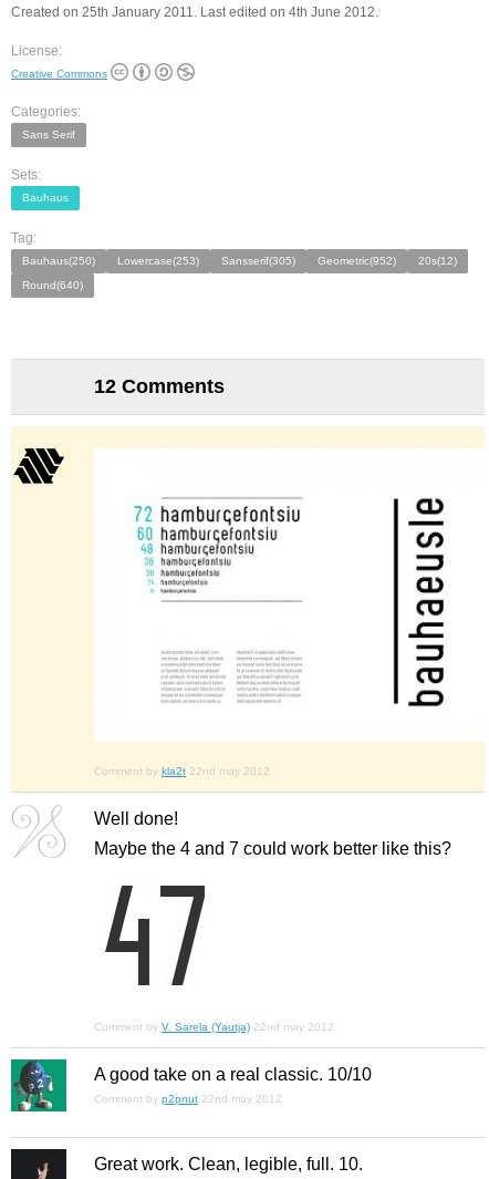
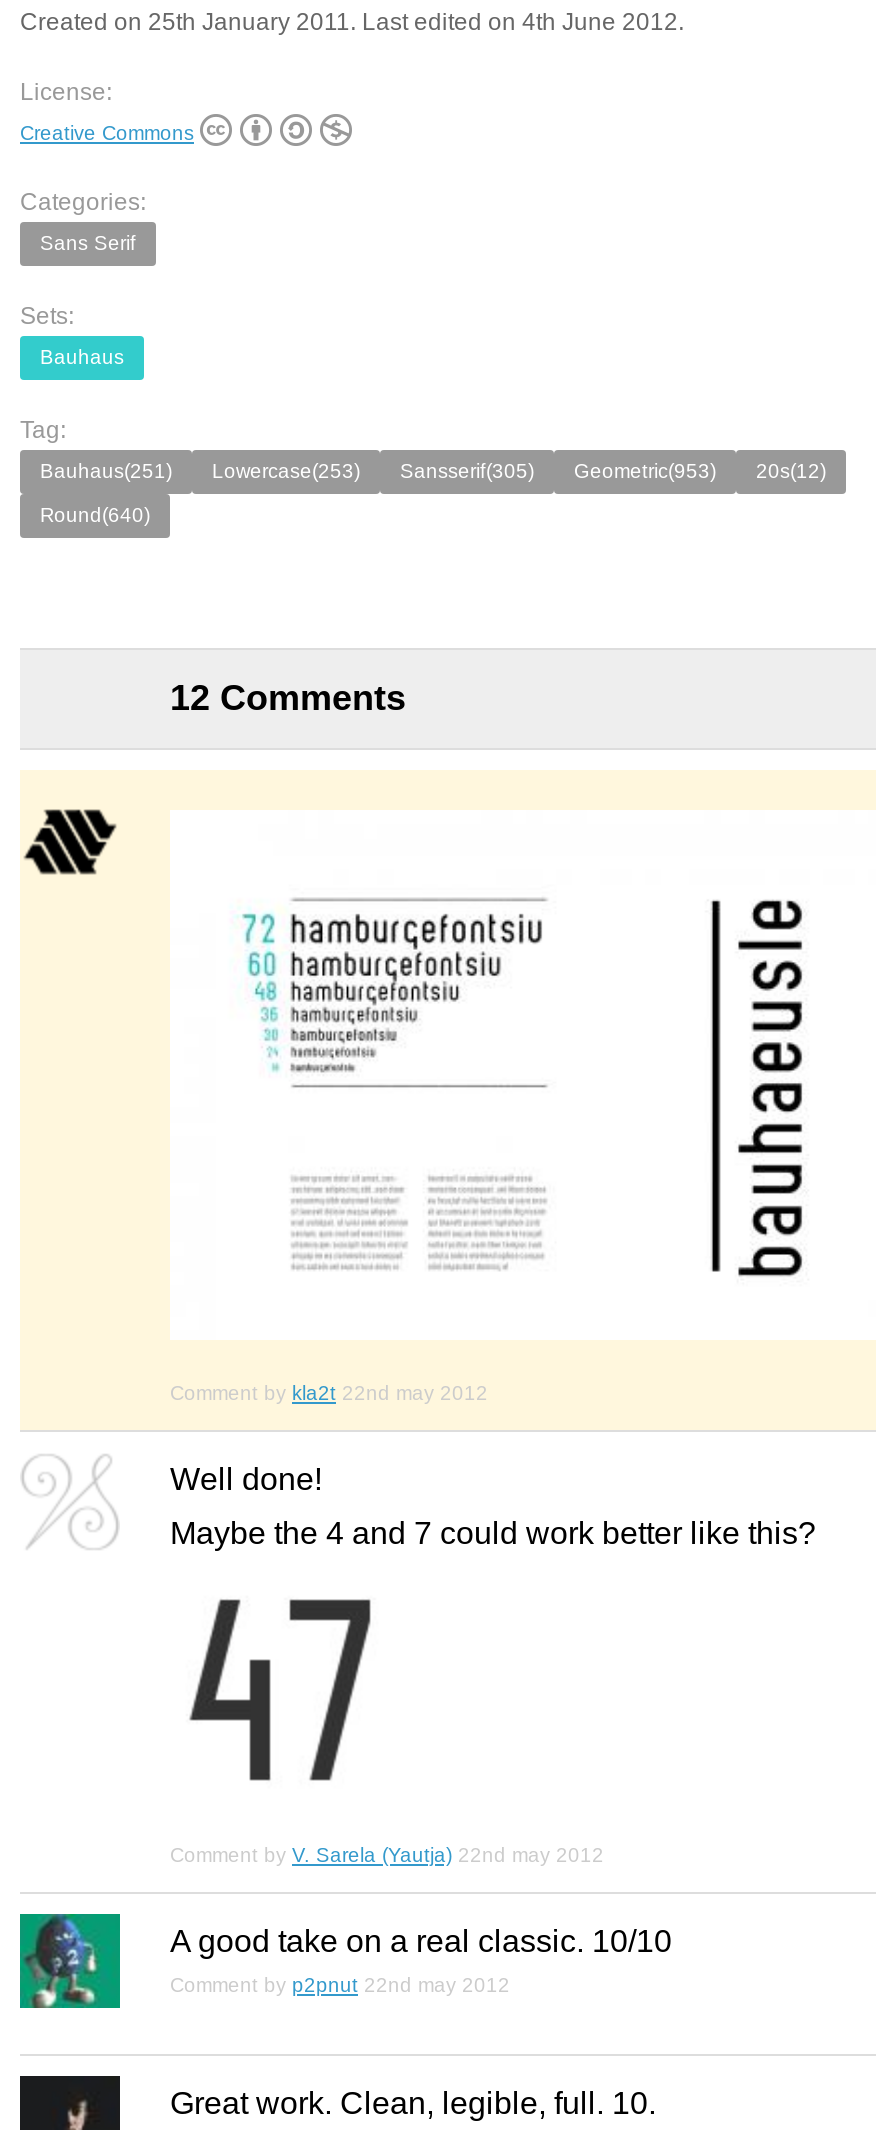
[22,255,95,267] Bauhaus(250) -> [40,460,172,482] Bauhaus(251)
[318,255,396,267] Geometric(952) -> [574,460,716,482] Geometric(953)

